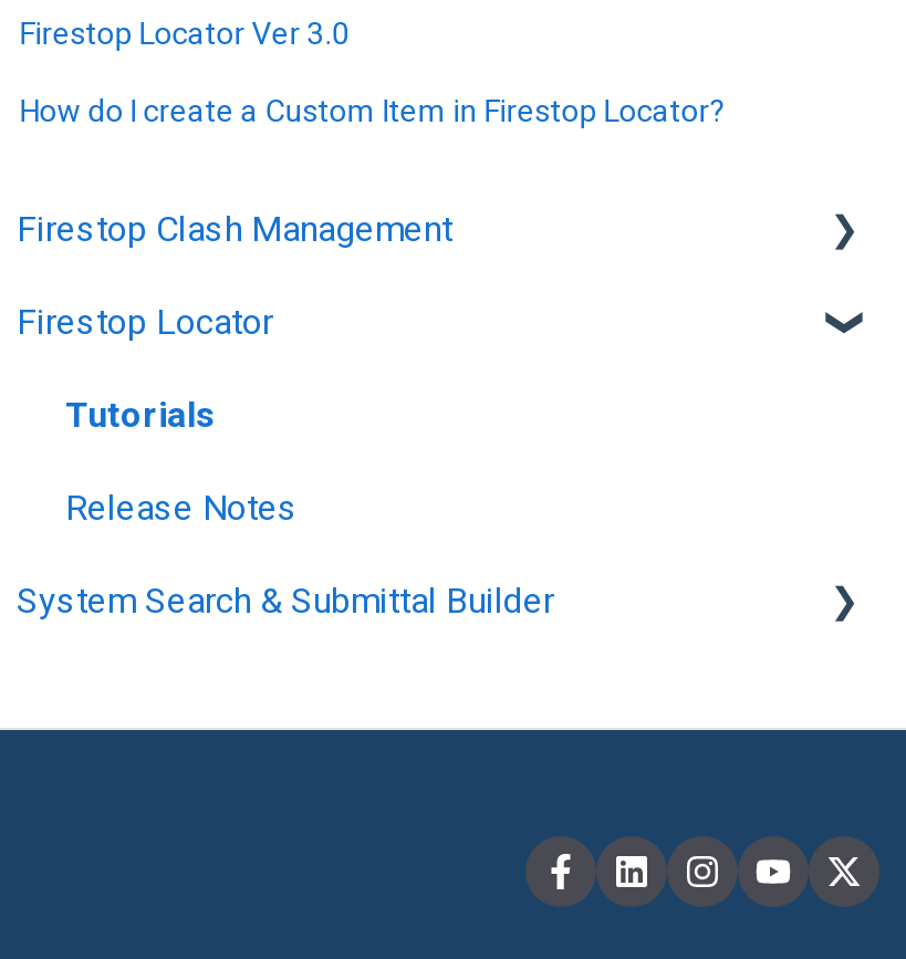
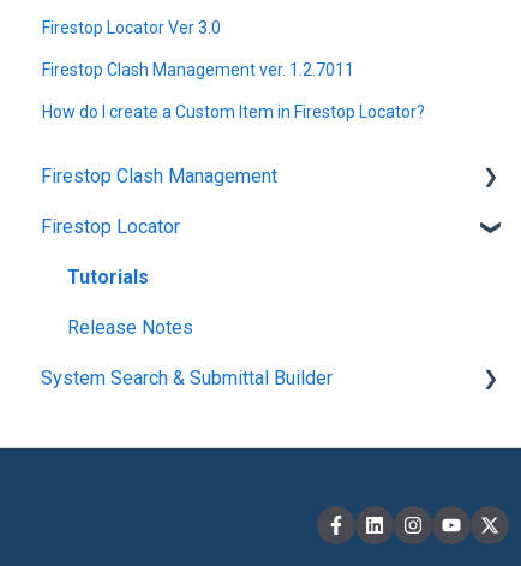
none -> [42,60,354,80] Firestop Clash Management ver. 1.2.7011

